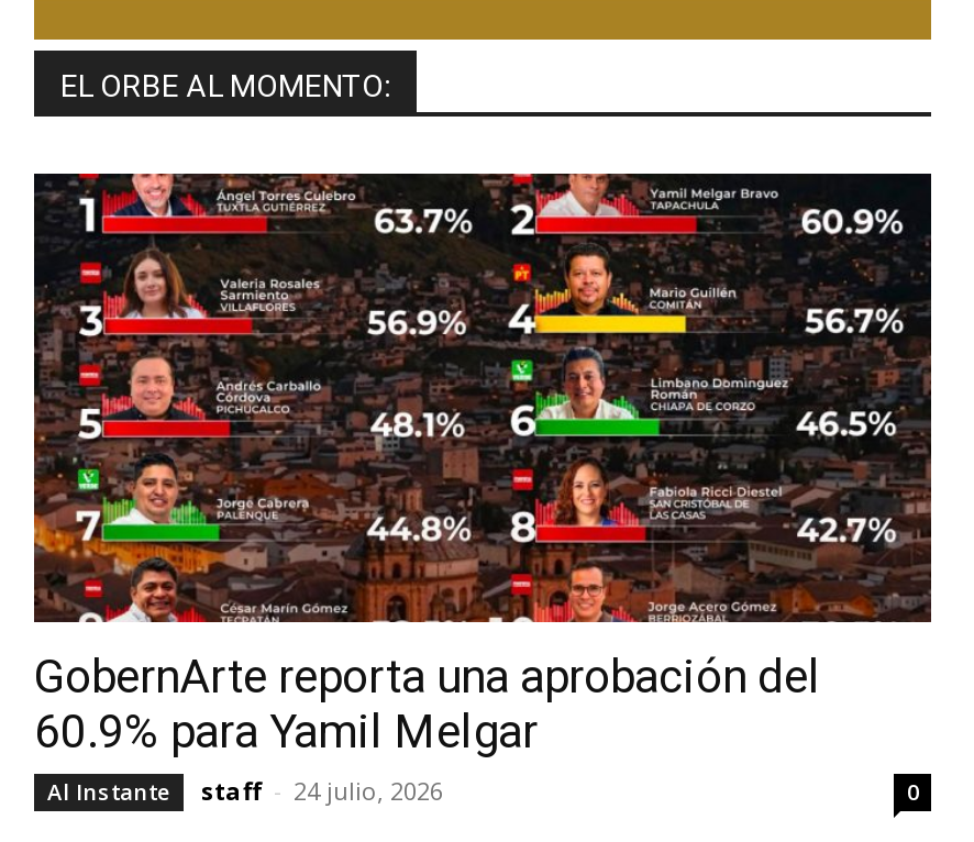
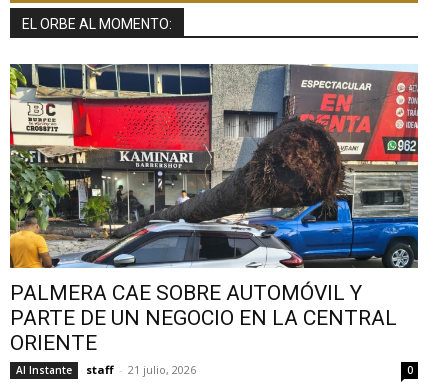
[32,171,933,758] [image] | GobernArte reporta una aprobación del | 60.9% para Yamil Melgar -> [9,64,419,355] [image] | PALMERA CAE SOBRE AUTOMÓVIL Y | PARTE DE UN NEGOCIO EN LA CENTRAL | ORIENTE
[47,774,443,807] Al Instante staff - 24 julio, 2026 -> [16,362,196,377] Al Instante staff - 21 julio, 2026

